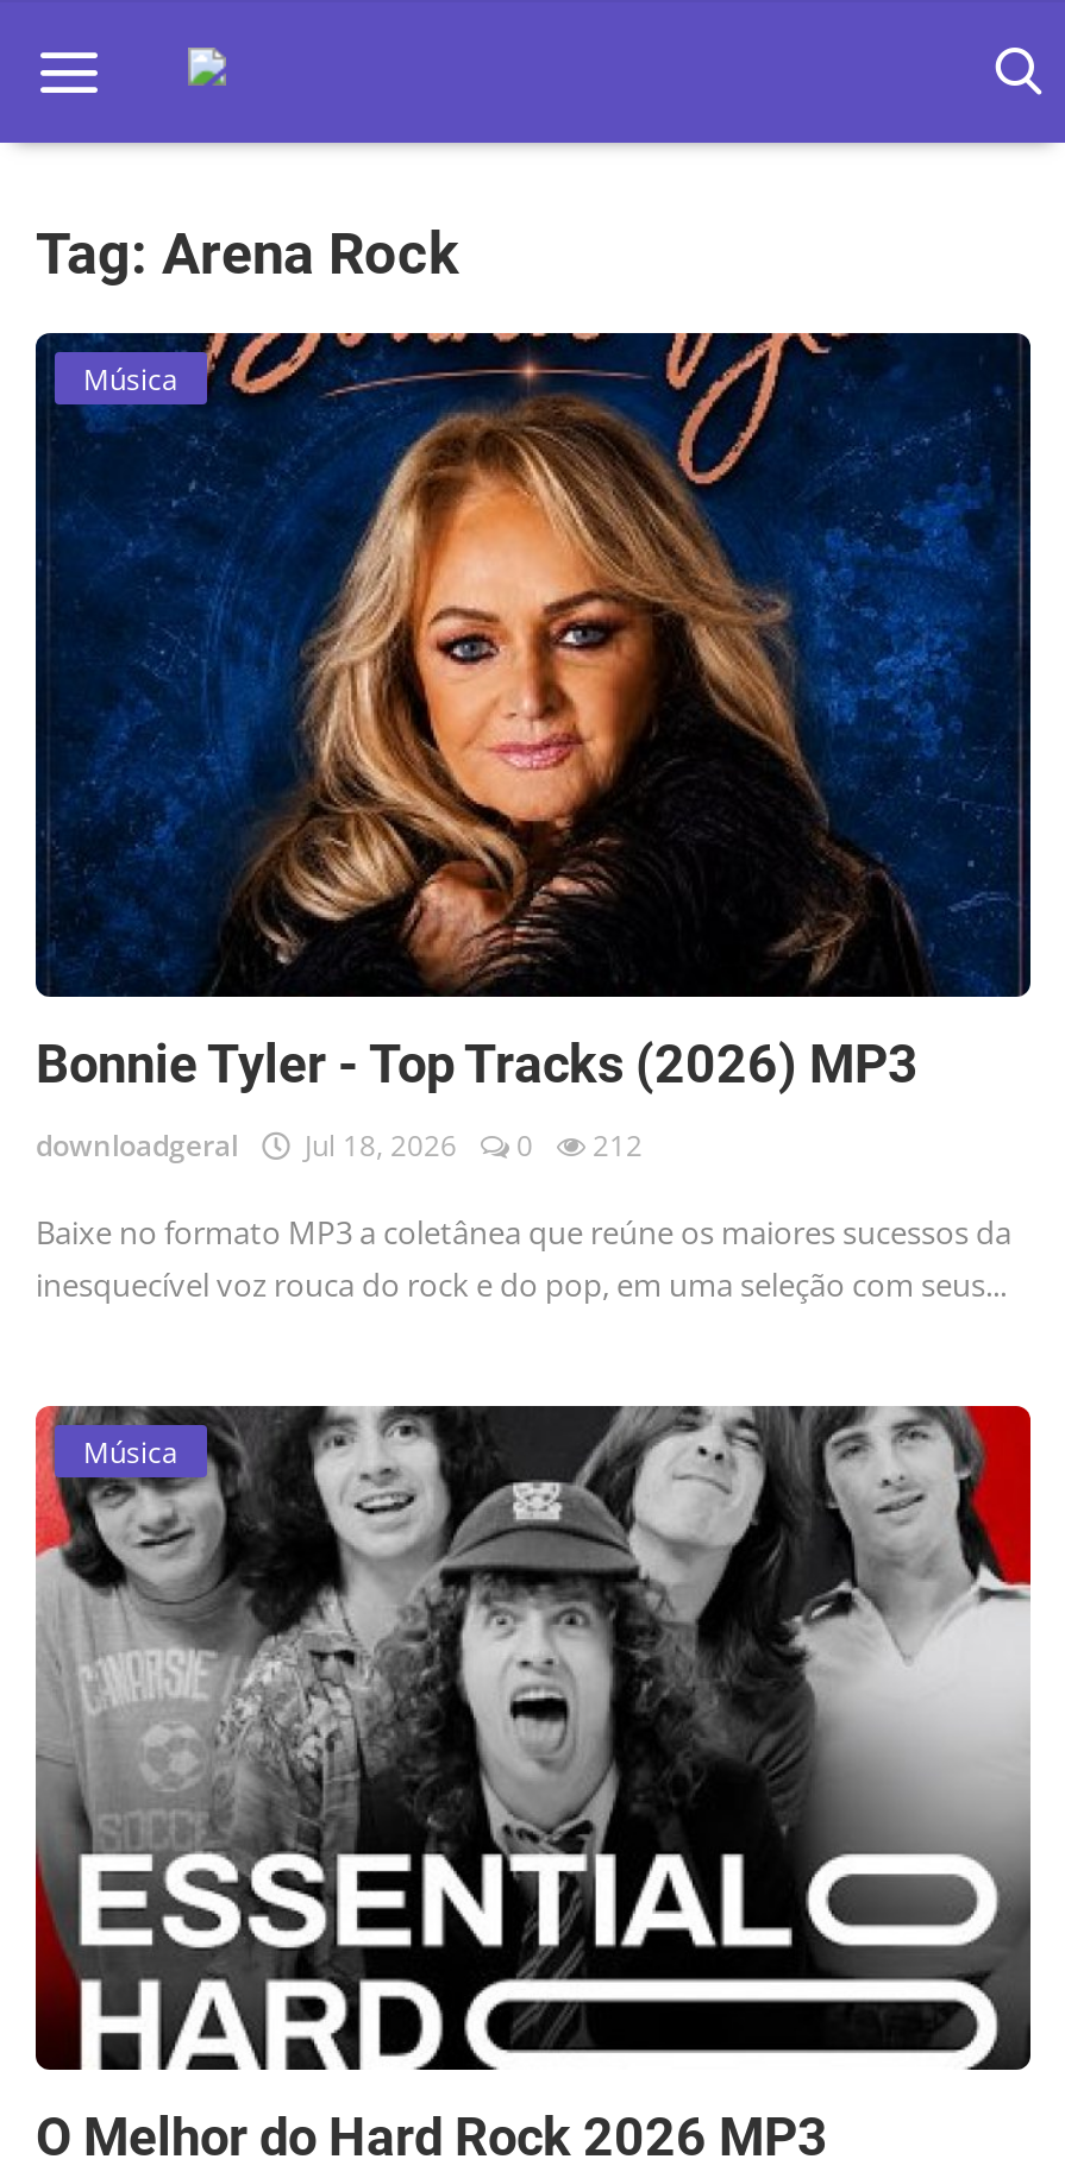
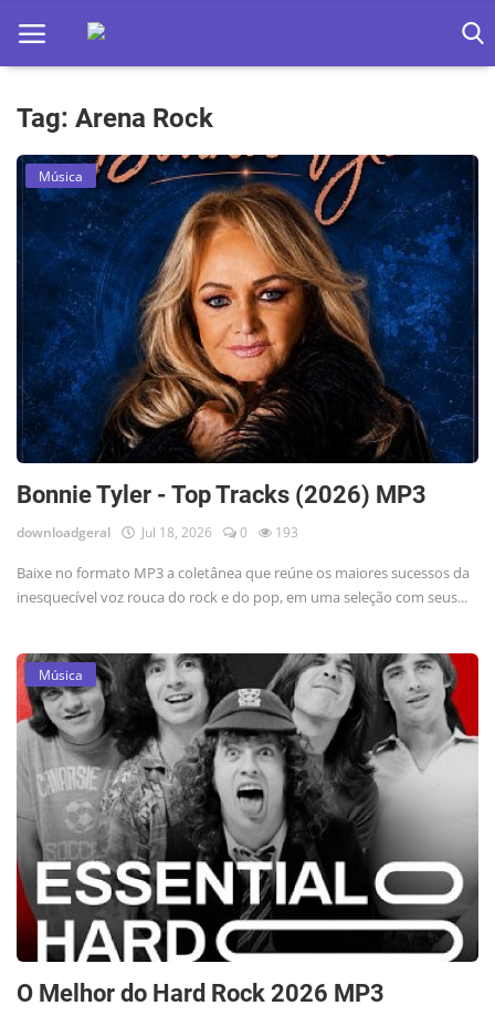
[36,1126,643,1166] downloadgeral Jul 18, 2026 0 212 -> [17,523,298,542] downloadgeral Jul 18, 2026 0 193

